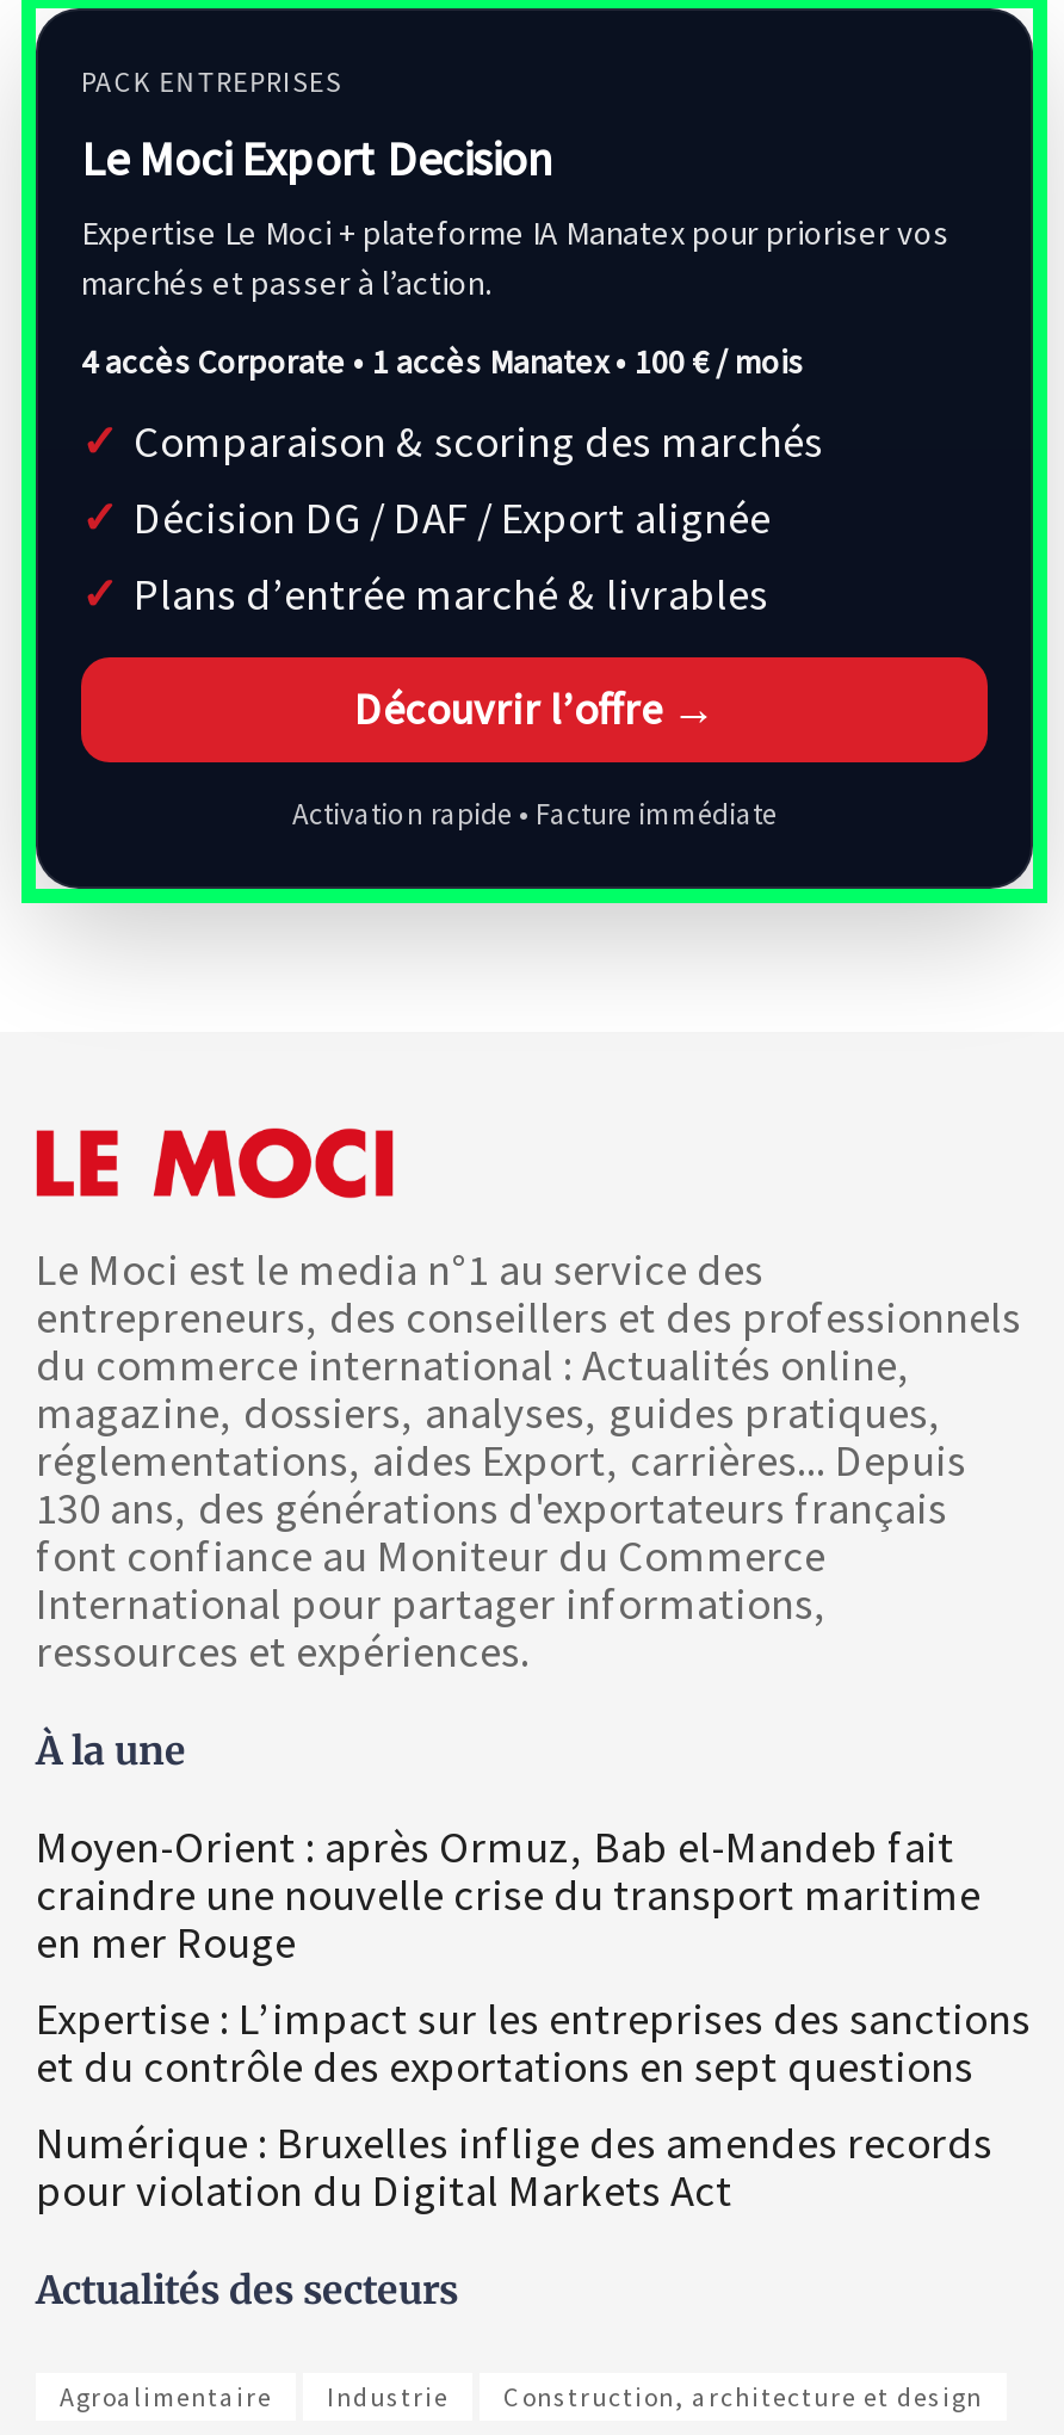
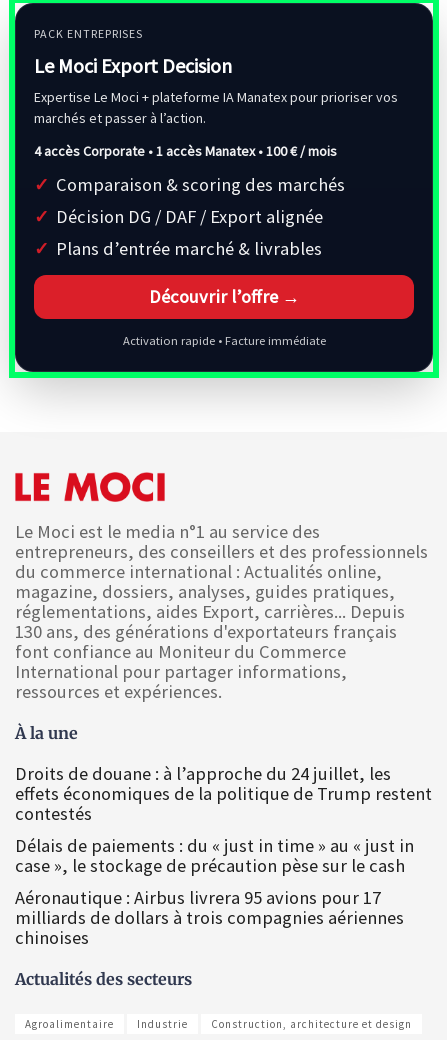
[36,1819,1031,2218] Moyen-Orient : après Ormuz, Bab el-Mandeb fait | craindre une nouvelle crise du transport maritime | en mer Rouge | Expertise : L’impact sur les entreprises des sanctions | et du contrôle des exportations en sept questions | Numérique : Bruxelles inflige des amendes records | pour violation du Digital Markets Act -> [15,762,432,949] Droits de douane : à l’approche du 24 juillet, les | effets économiques de la politique de Trump restent | contestés | Délais de paiements : du « just in time » au « just in | case », le stockage de précaution pèse sur le cash | Aéronautique : Airbus livrera 95 avions pour 17 | milliards de dollars à trois compagnies aériennes | chinoises

